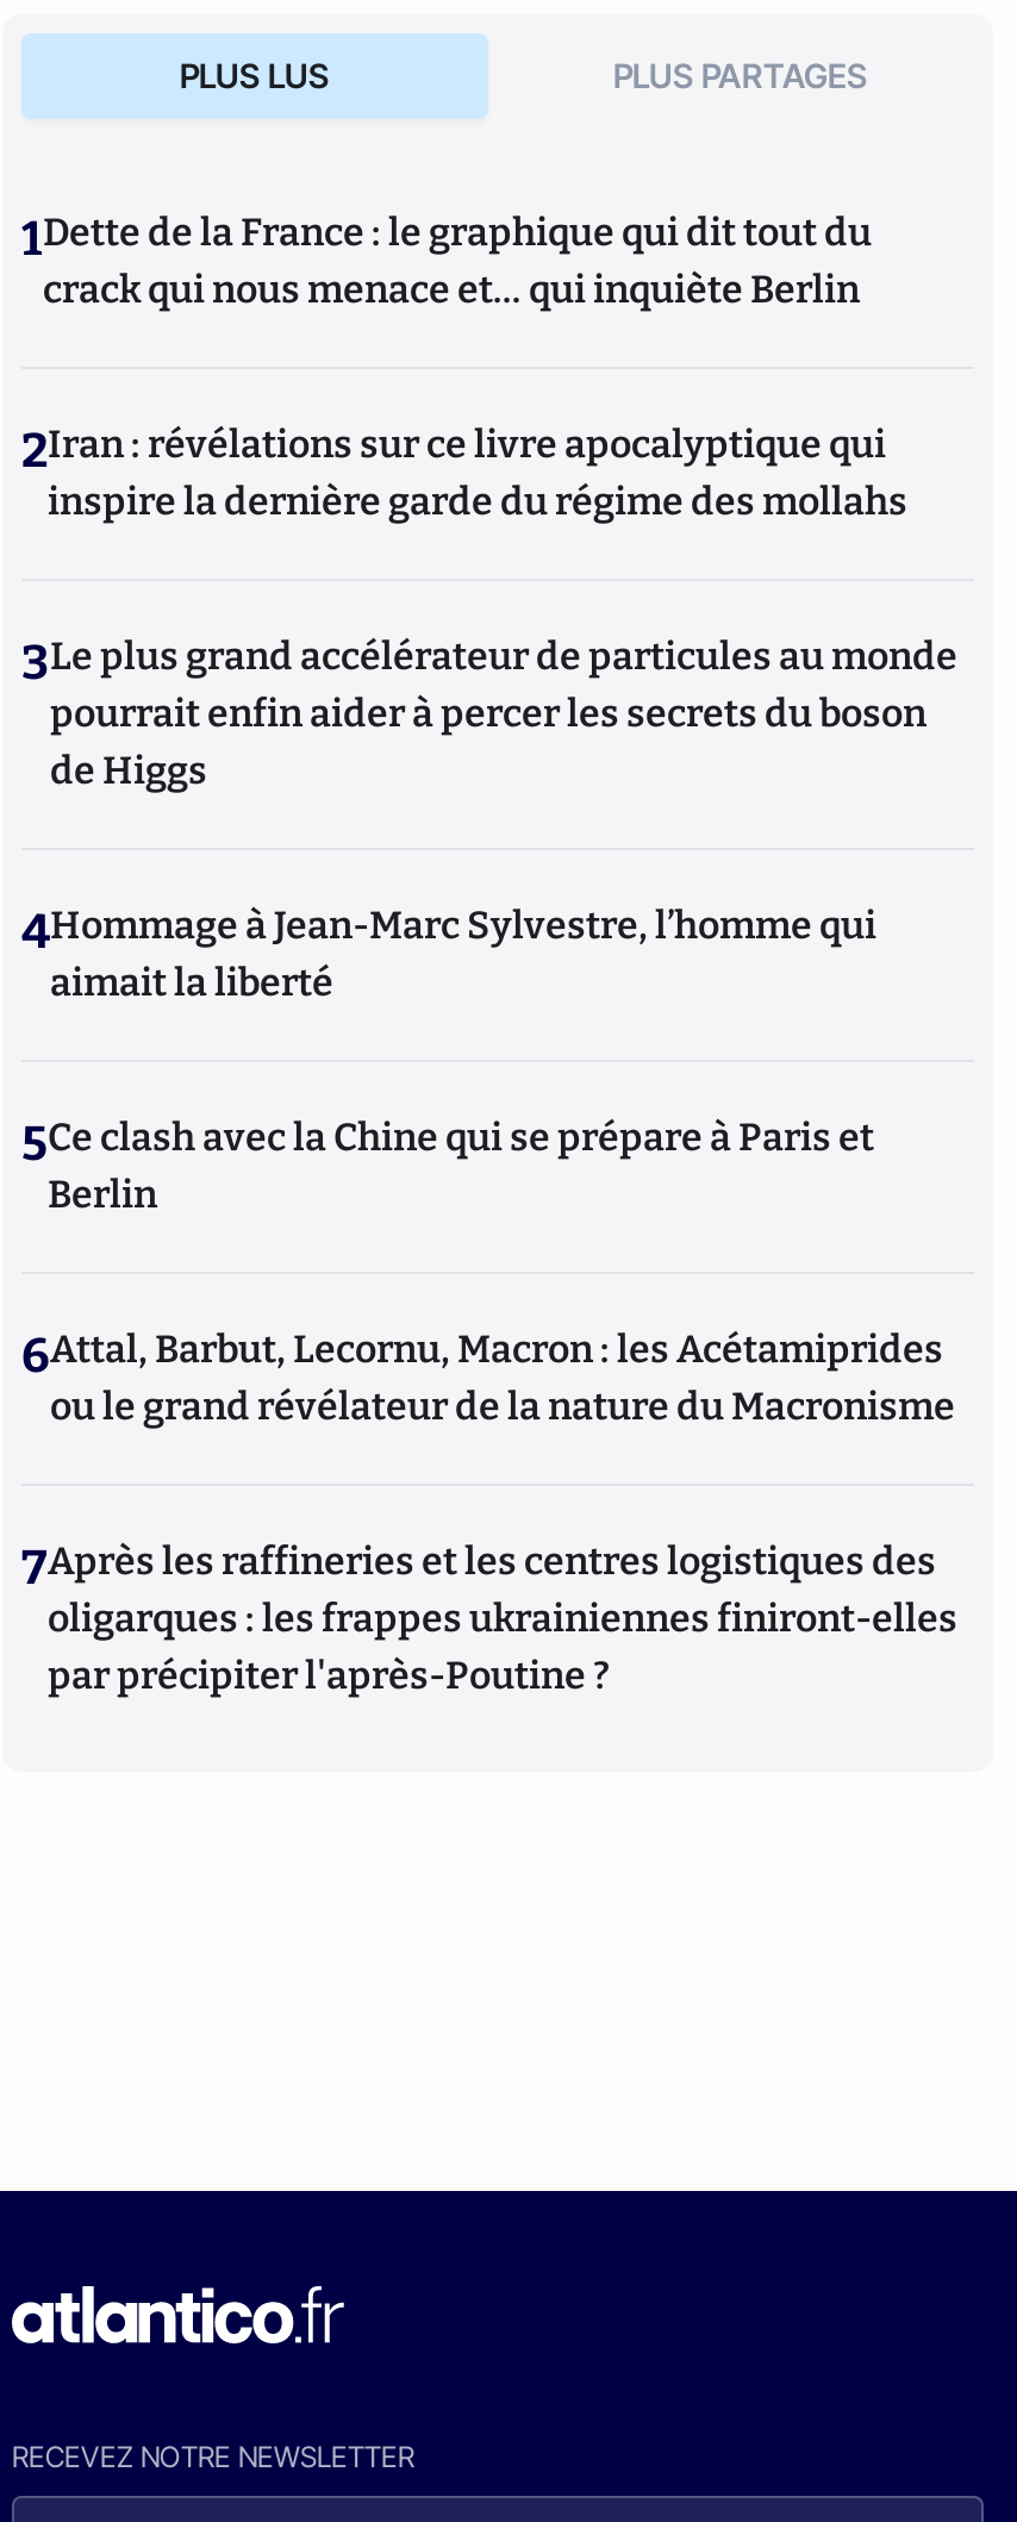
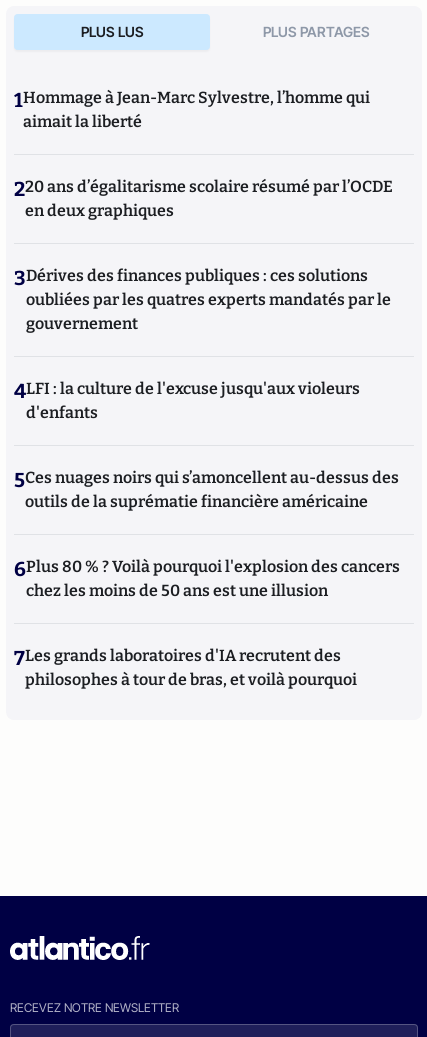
[21,209,957,959] 1Dette de la France : le graphique qui dit tout du | crack qui nous menace et… qui inquiète Berlin | 2Iran : révélations sur ce livre apocalyptique qui | inspire la dernière garde du régime des mollahs | 3Le plus grand accélérateur de particules au monde | pourrait enfin aider à percer les secrets du boson | de Higgs | 4Hommage à Jean-Marc Sylvestre, l’homme qui -> [14,88,370,112] 1Hommage à Jean-Marc Sylvestre, l’homme qui
moved [50,959,333,1004] -> [23,112,142,131]: aimait la liberté
[21,1114,957,1697] 5Ce clash avec la Chine qui se prépare à Paris et | Berlin | 6Attal, Barbut, Lecornu, Macron : les Acétamiprides | ou le grand révélateur de la nature du Macronisme | 7Après les raffineries et les centres logistiques des | oligarques : les frappes ukrainiennes finiront-elles | par précipiter l'après-Poutine ? -> [14,177,400,689] 220 ans d’égalitarisme scolaire résumé par l’OCDE | en deux graphiques | 3Dérives des finances publiques : ces solutions | oubliées par les quatres experts mandatés par le | gouvernement | 4LFI : la culture de l'excuse jusqu'aux violeurs | d'enfants | 5Ces nuages noirs qui s’amoncellent au-dessus des | outils de la suprématie financière américaine | 6Plus 80 % ? Voilà pourquoi l'explosion des cancers | chez les moins de 50 ans est une illusion | 7Les grands laboratoires d'IA recrutent des | philosophes à tour de bras, et voilà pourquoi

